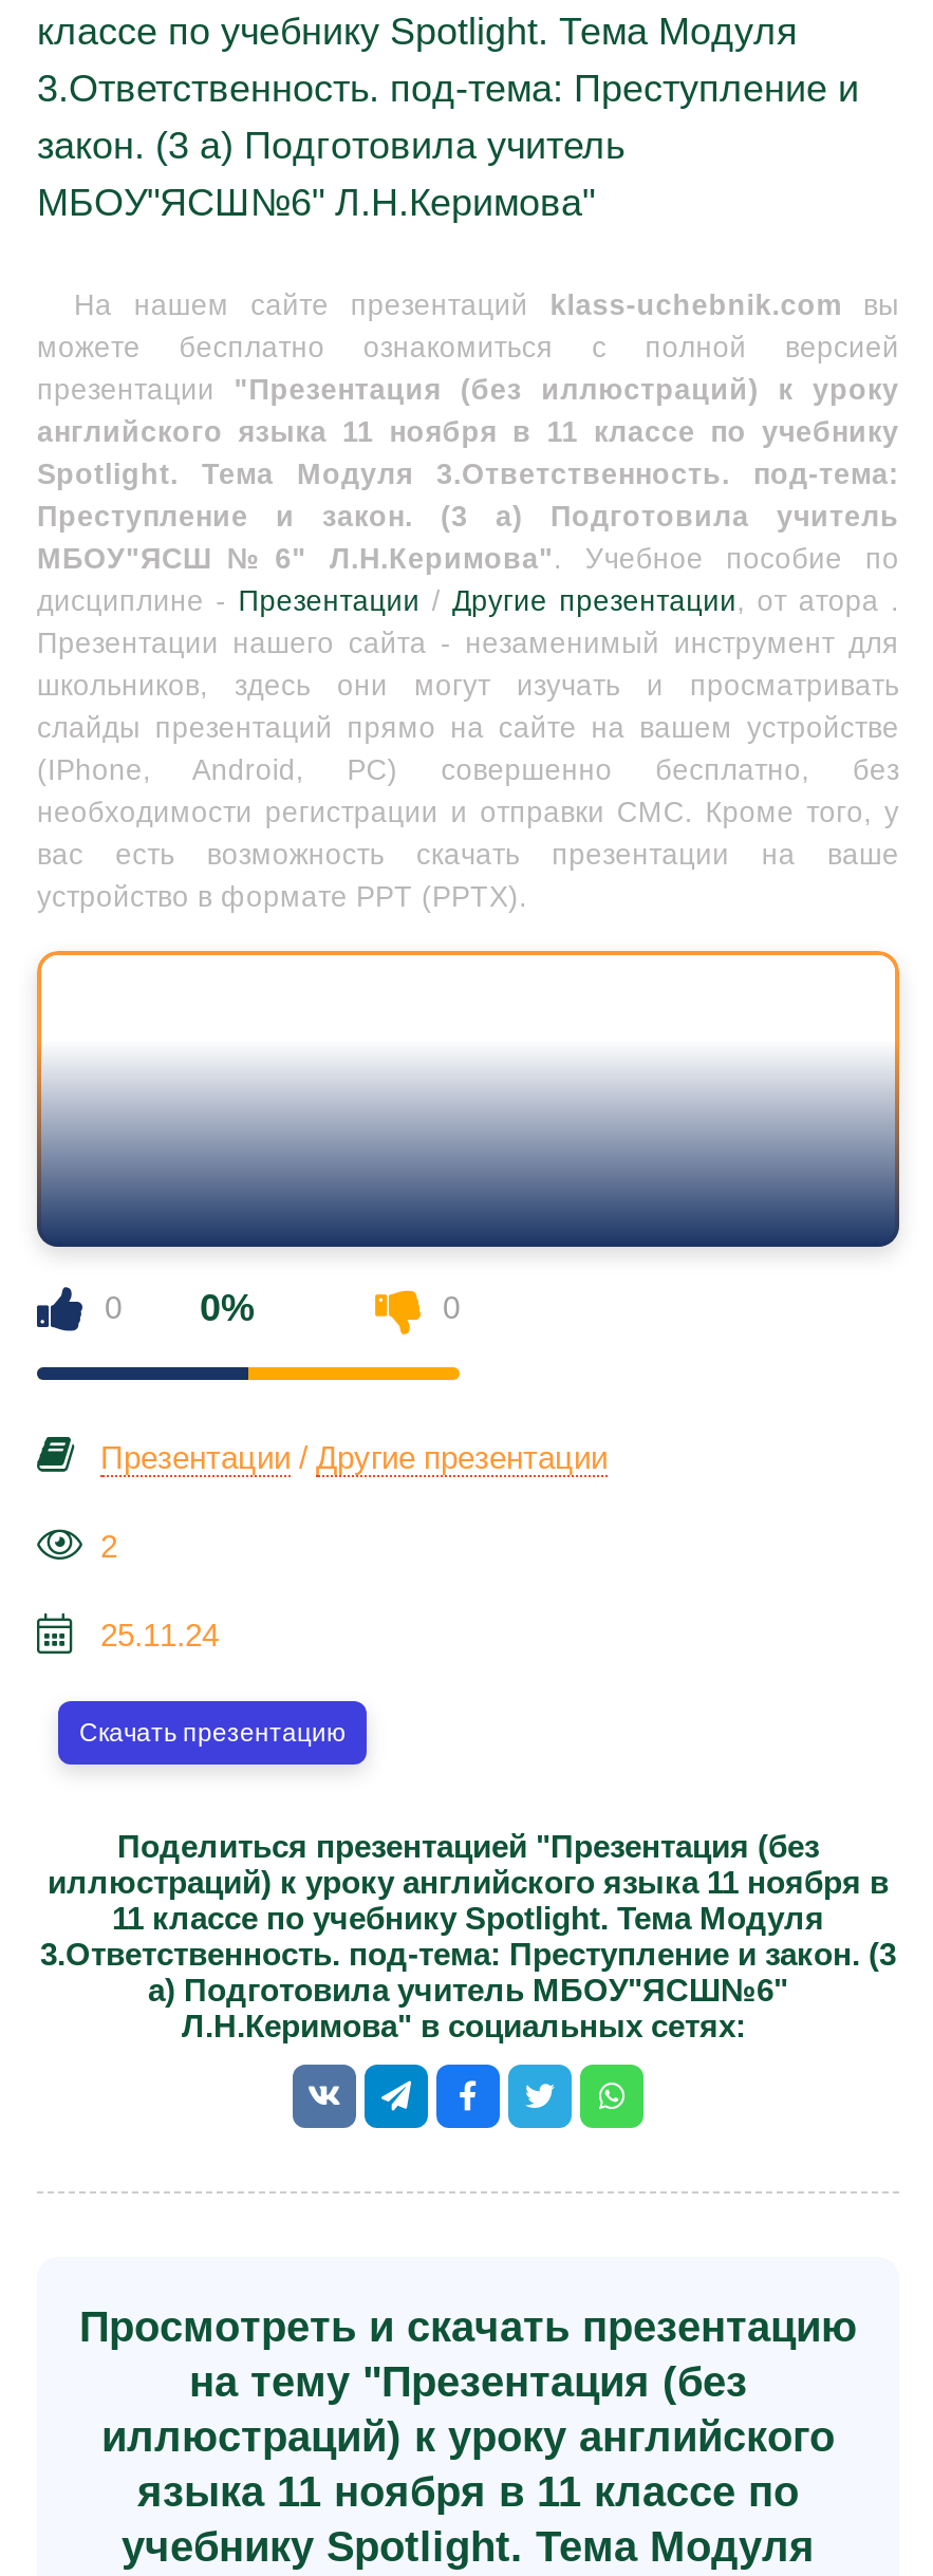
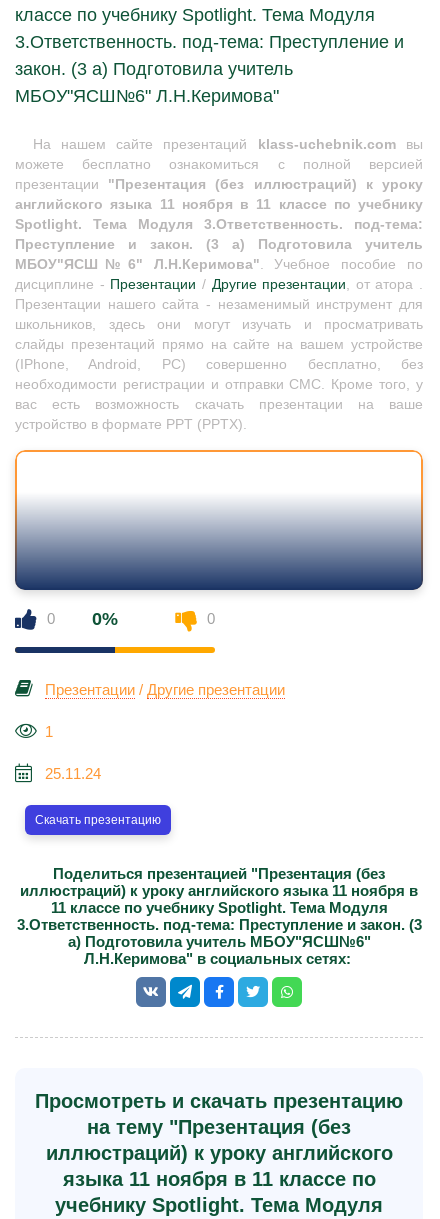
[100,1528,117,1564] 2 -> [45,723,53,740] 1

